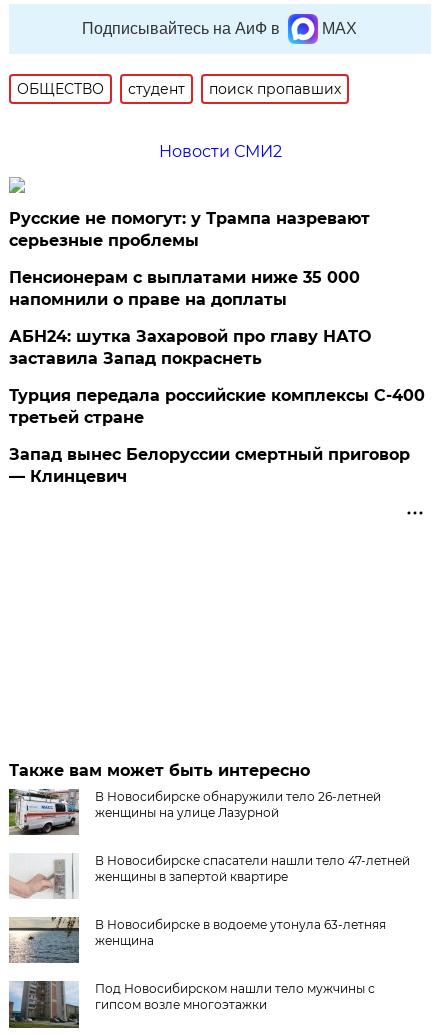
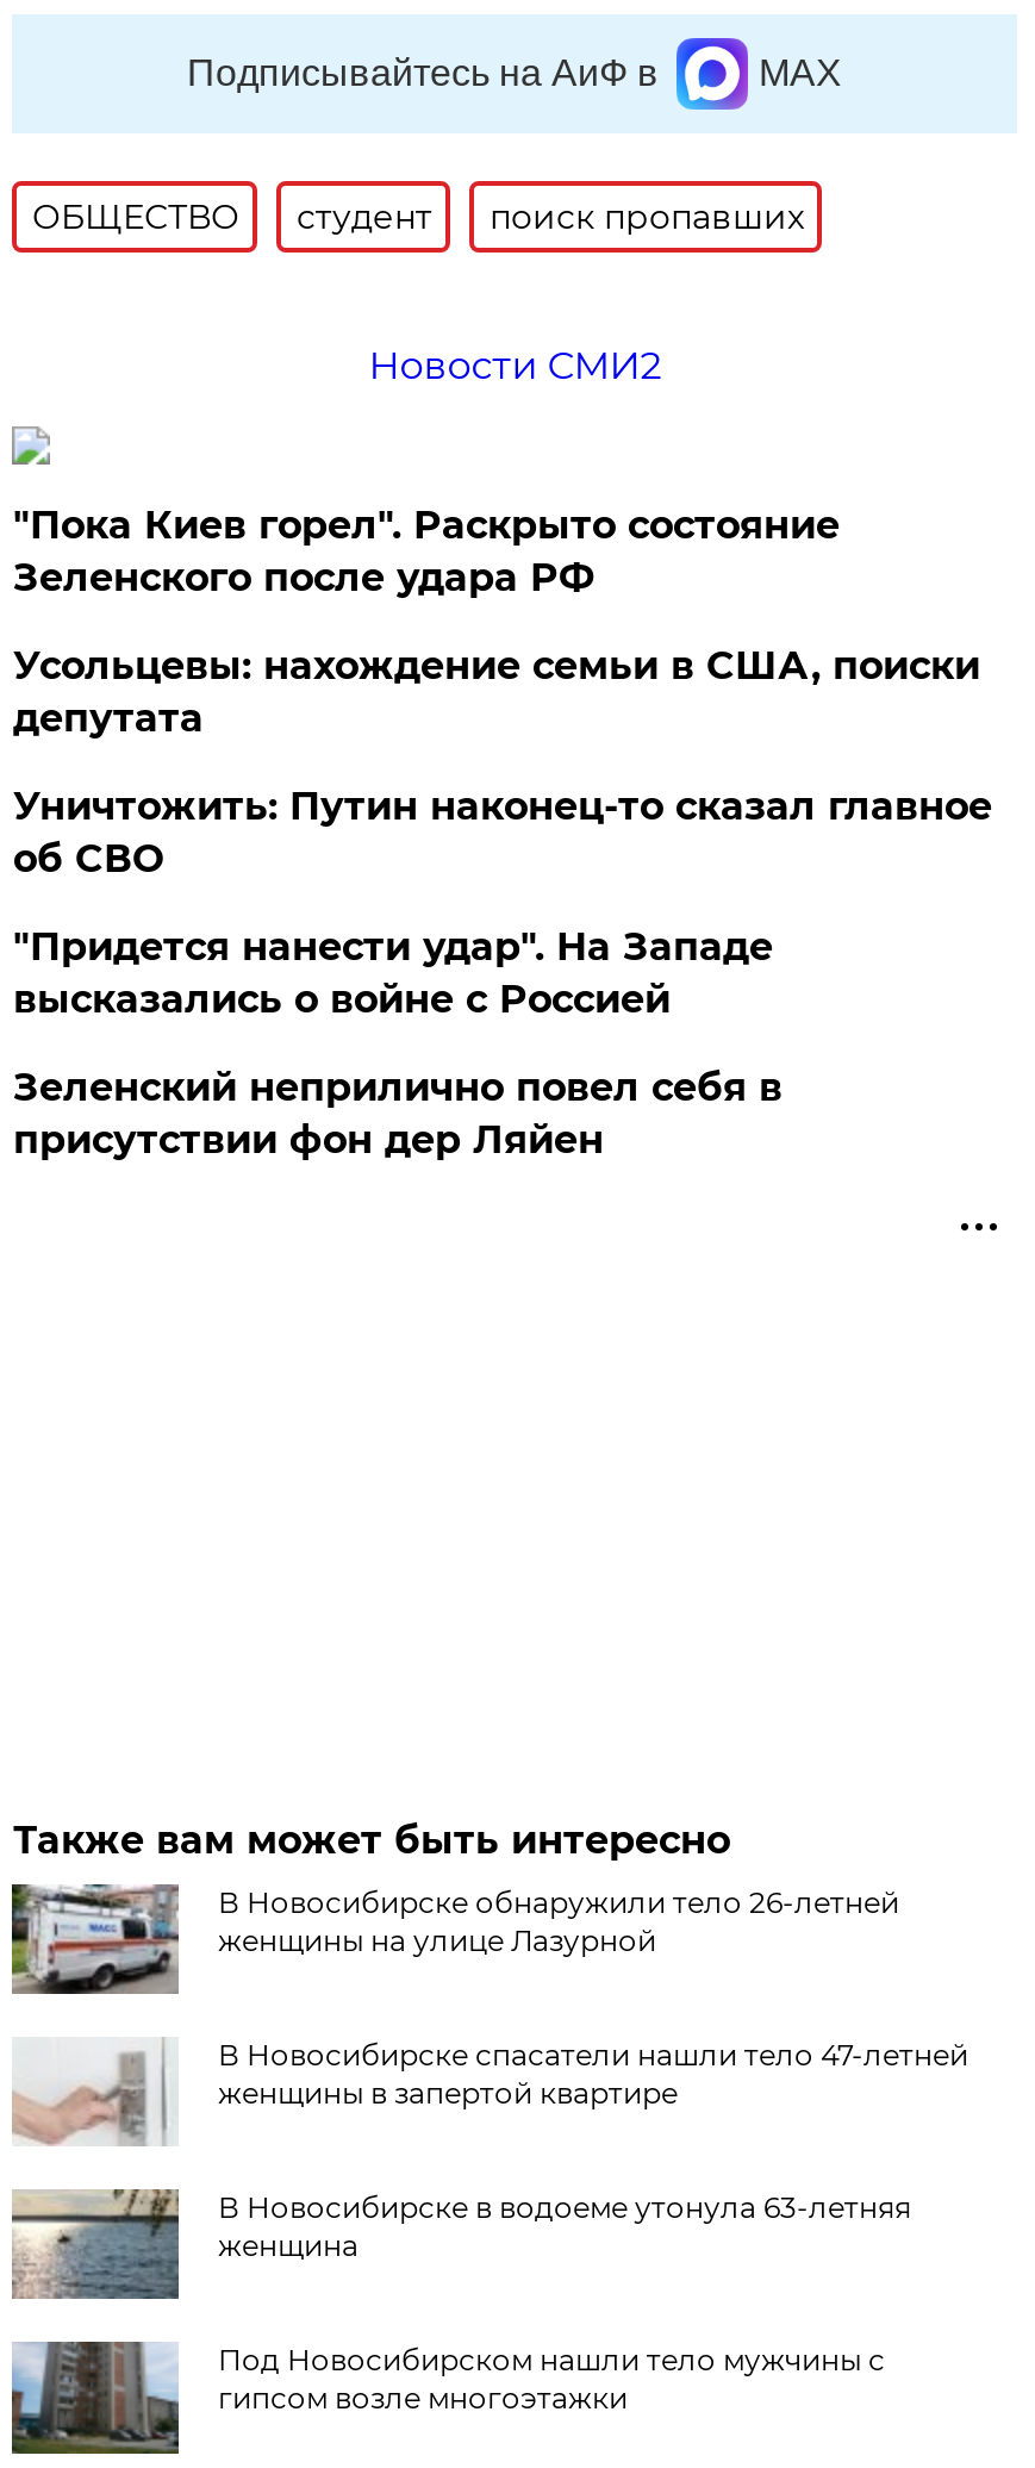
[9,209,370,250] Русские не помогут: у Трампа назревают | серьезные проблемы -> [13,503,839,600] "Пока Киев горел". Раскрыто состояние | Зеленского после удара РФ
[9,268,360,309] Пенсионерам с выплатами ниже 35 000 | напомнили о праве на доплаты -> [13,643,980,741] Усольцевы: нахождение семьи в США, поиски | депутата
[9,327,371,368] АБН24: шутка Захаровой про главу НАТО | заставила Запад покраснеть -> [13,784,992,881] Уничтожить: Путин наконец-то сказал главное | об СВО
[9,386,425,427] Турция передала российские комплексы С-400 | третьей стране -> [13,924,773,1022] "Придется нанести удар". На Западе | высказались о войне с Россией
[9,445,410,486] Запад вынес Белоруссии смертный приговор | — Клинцевич -> [13,1065,782,1163] Зеленский неприлично повел cебя в | присутствии фон дер Ляйен

